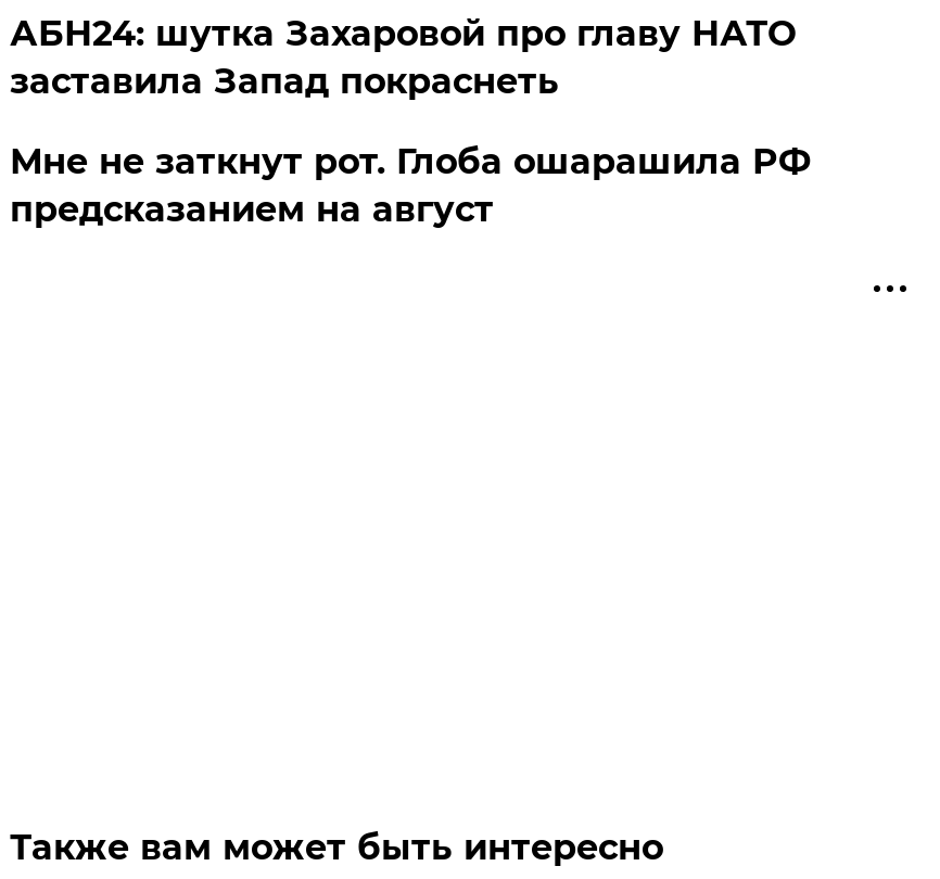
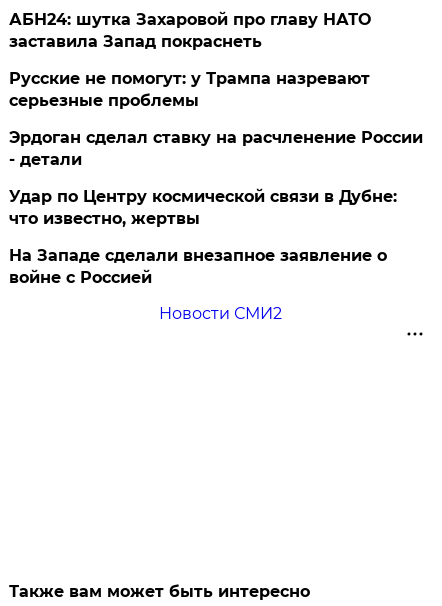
[10,141,811,230] Мне не заткнут рот. Глоба ошарашила РФ | предсказанием на август -> [9,69,423,323] Русские не помогут: у Трампа назревают | серьезные проблемы | Эрдоган сделал ставку на расчленение России | - детали | Удар по Центру космической связи в Дубне: | что известно, жертвы | На Западе сделали внезапное заявление о | войне с Россией | Новости СМИ2

